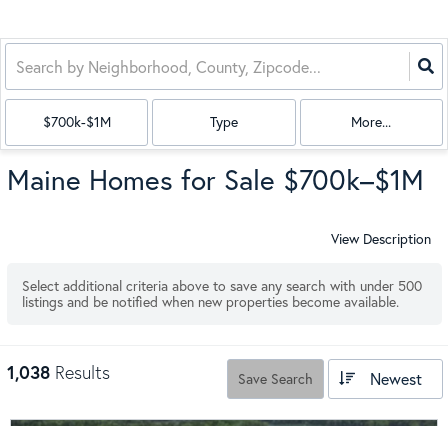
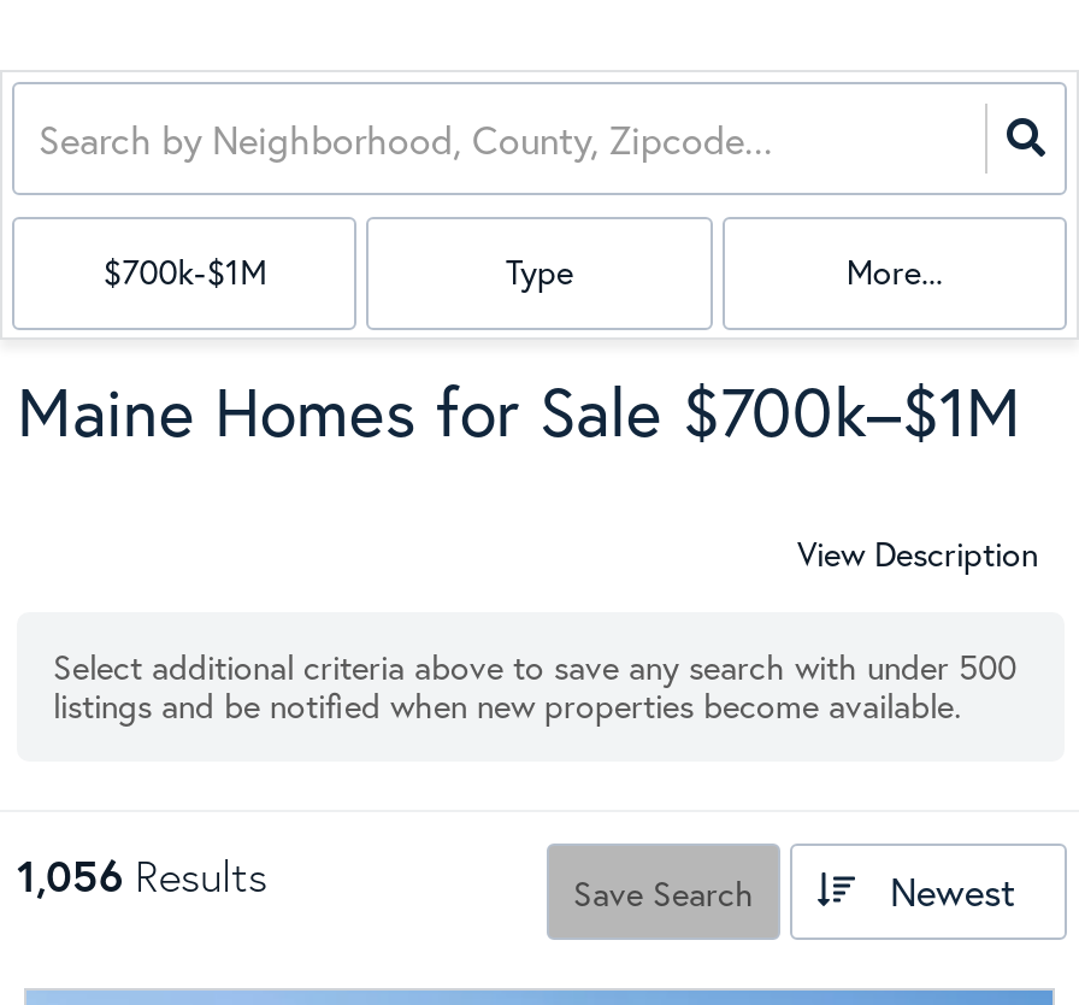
[7,360,110,384] 1,038 Results -> [17,846,267,904] 1,056 Results

